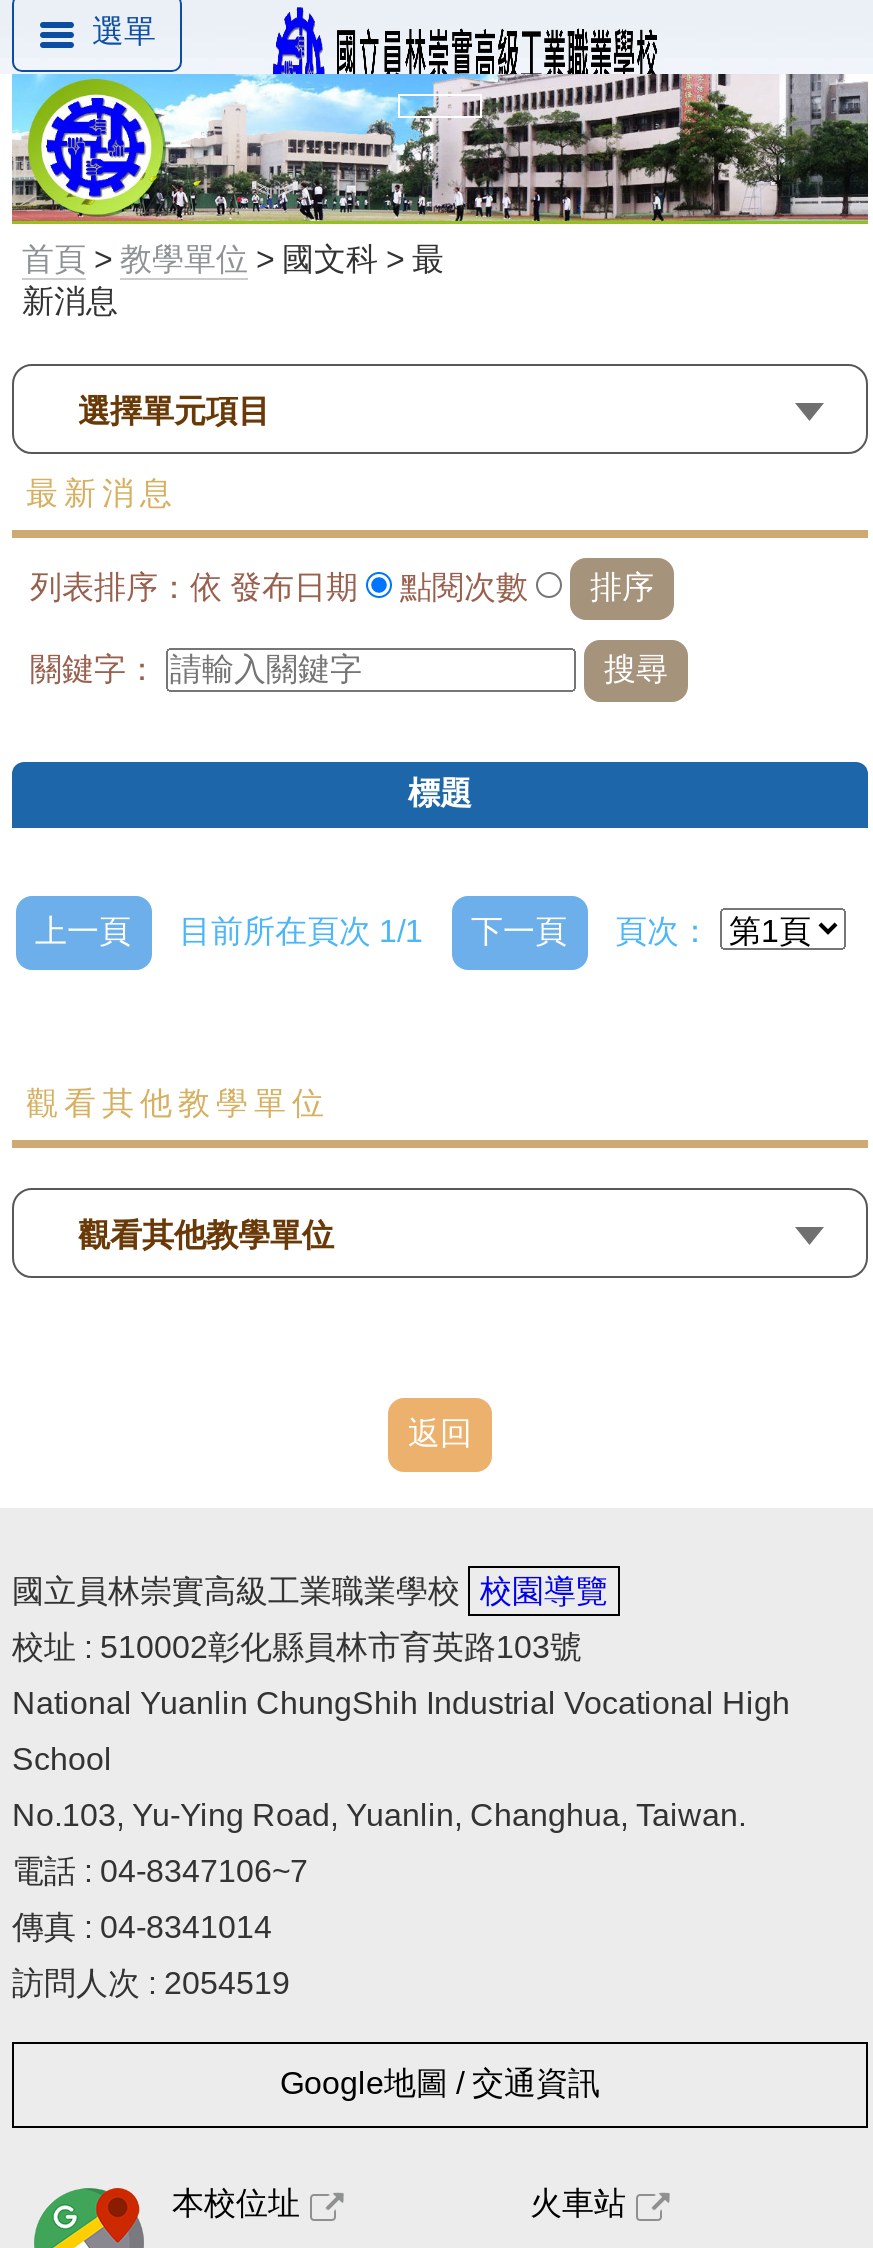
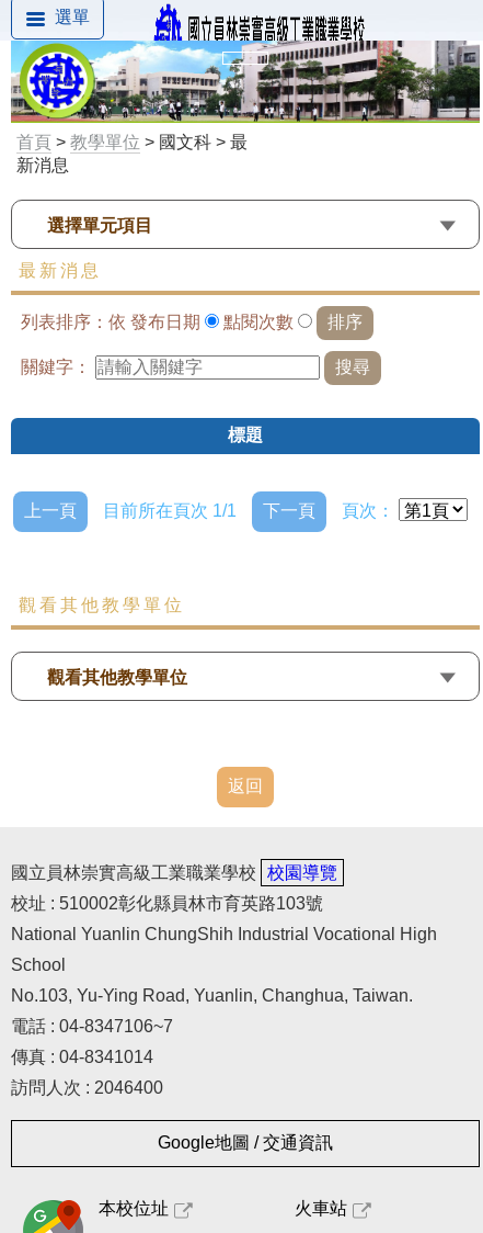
[12,1965,290,1999] 訪問人次 : 2054519 -> [11,1078,163,1097] 訪問人次 : 2046400

